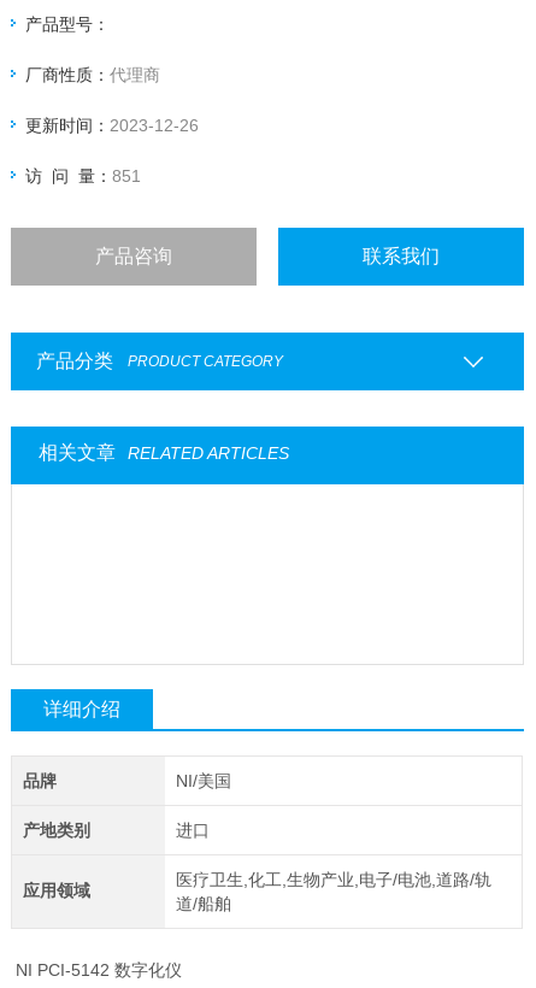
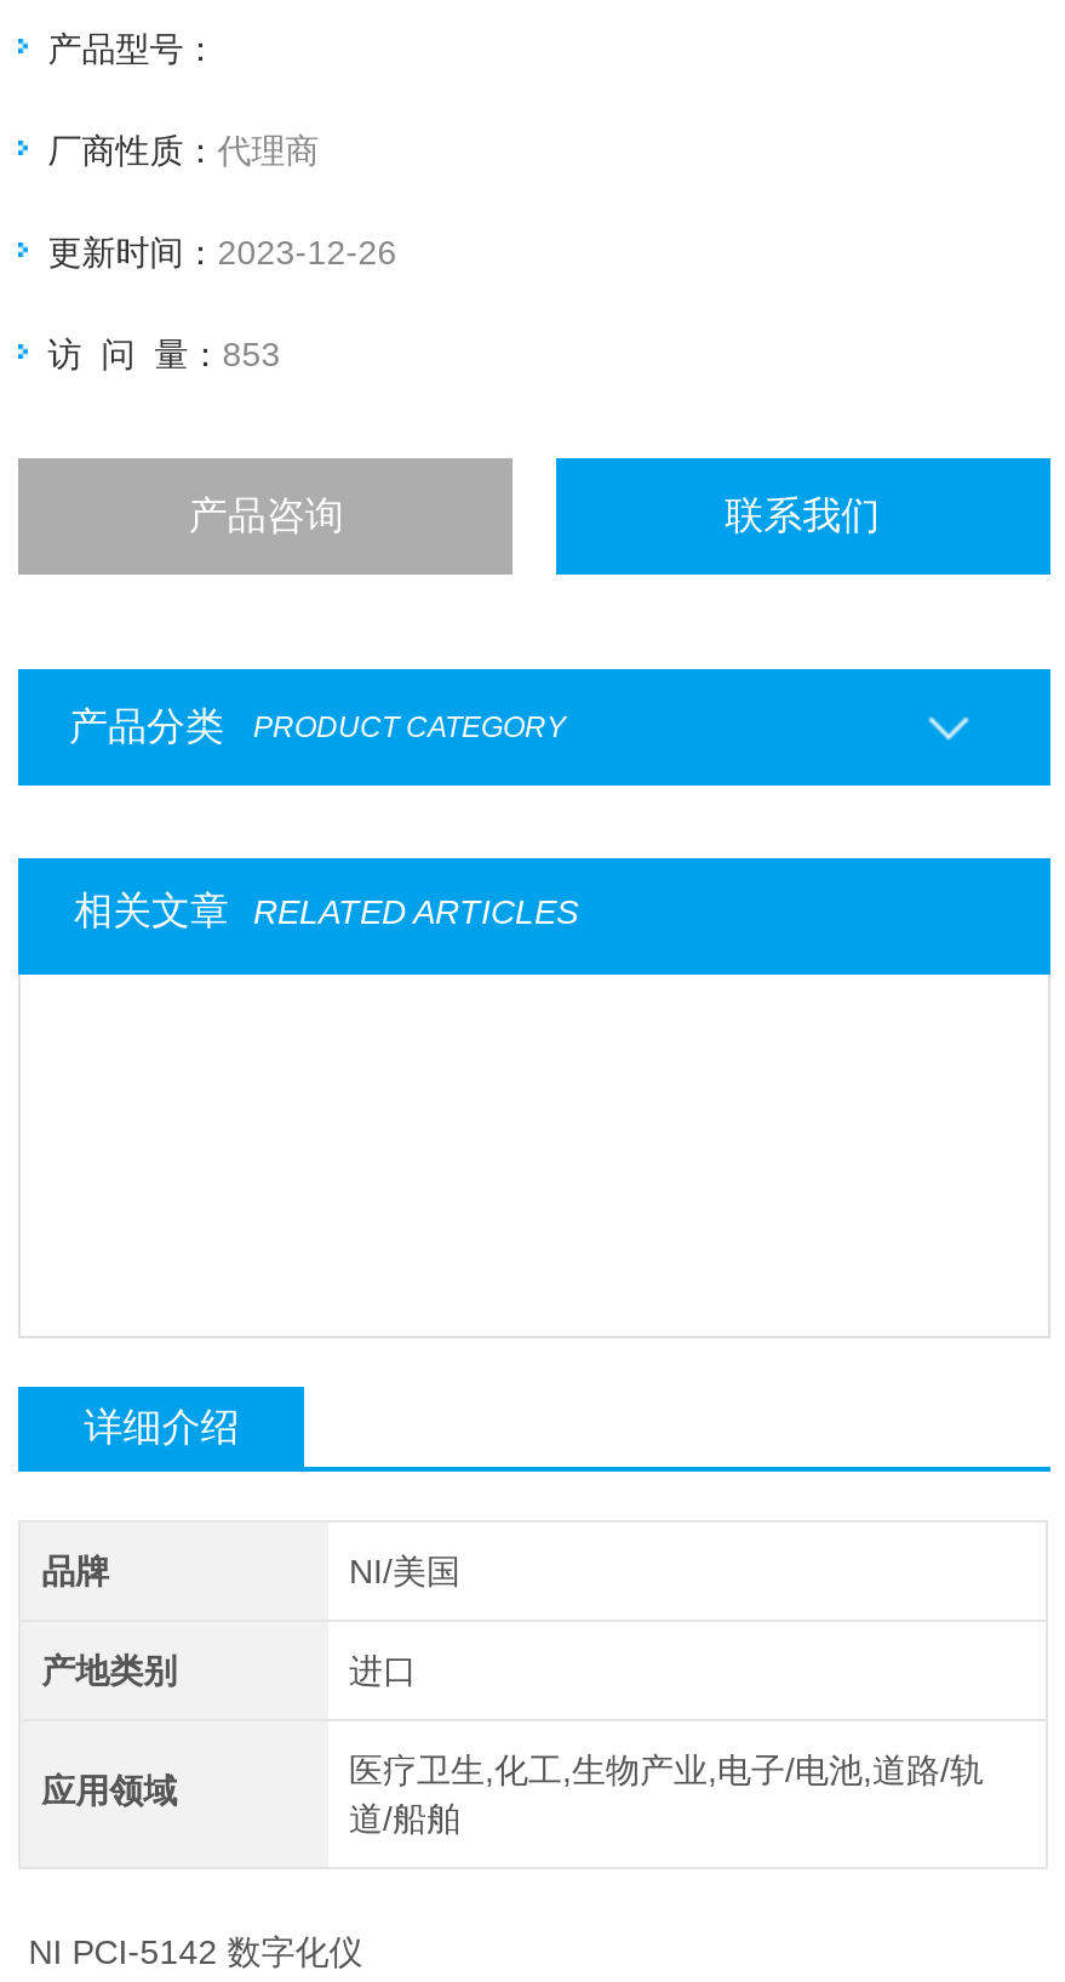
[26,166,141,185] 访 问 量：851 -> [48,333,280,372] 访 问 量：853

